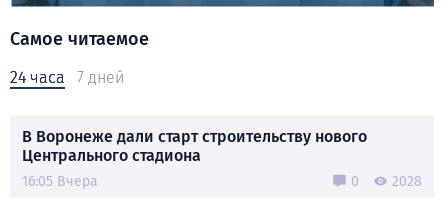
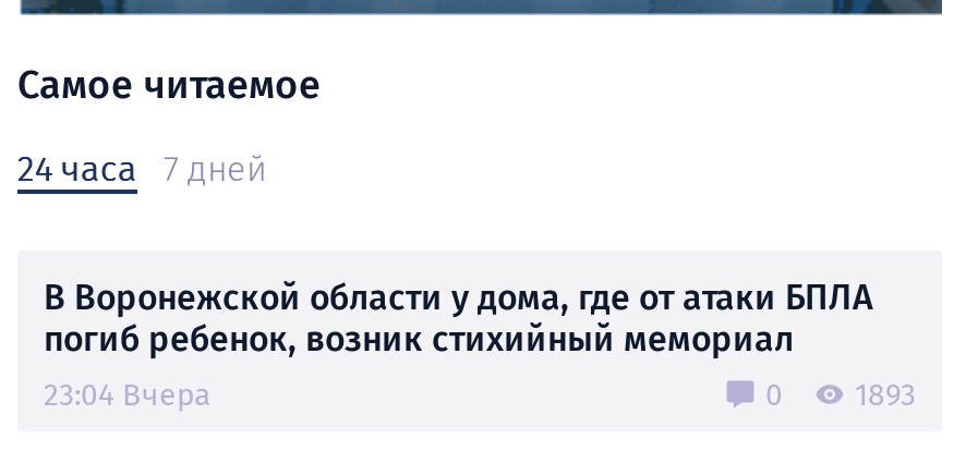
[22,127,367,190] В Воронеже дали старт строительству нового | Центрального стадиона | 16:05 Вчера -> [44,276,872,414] В Воронежской области у дома, где от атаки БПЛА | погиб ребенок, возник стихийный мемориал | 23:04 Вчера
[351,173,422,190] 0 2028 -> [765,377,916,414] 0 1893

